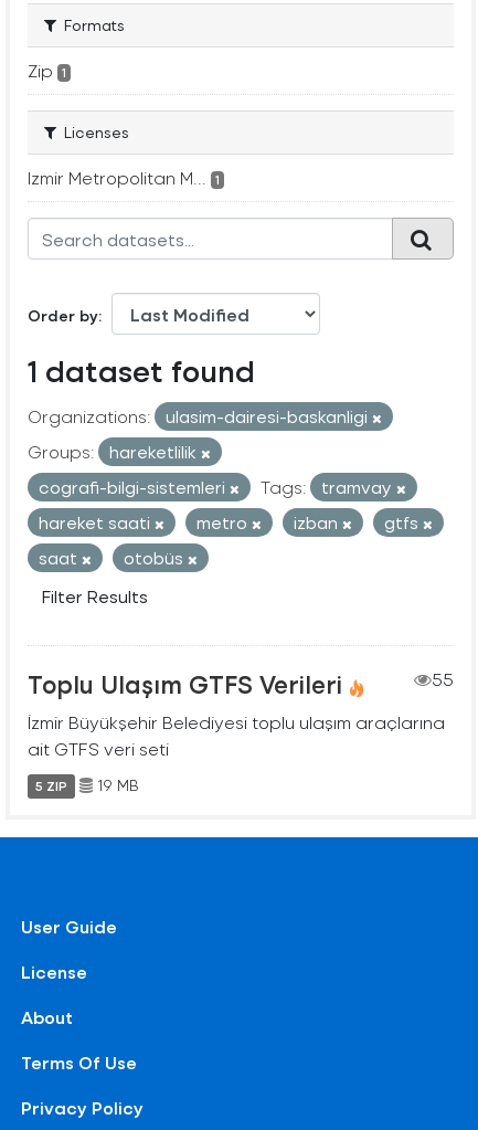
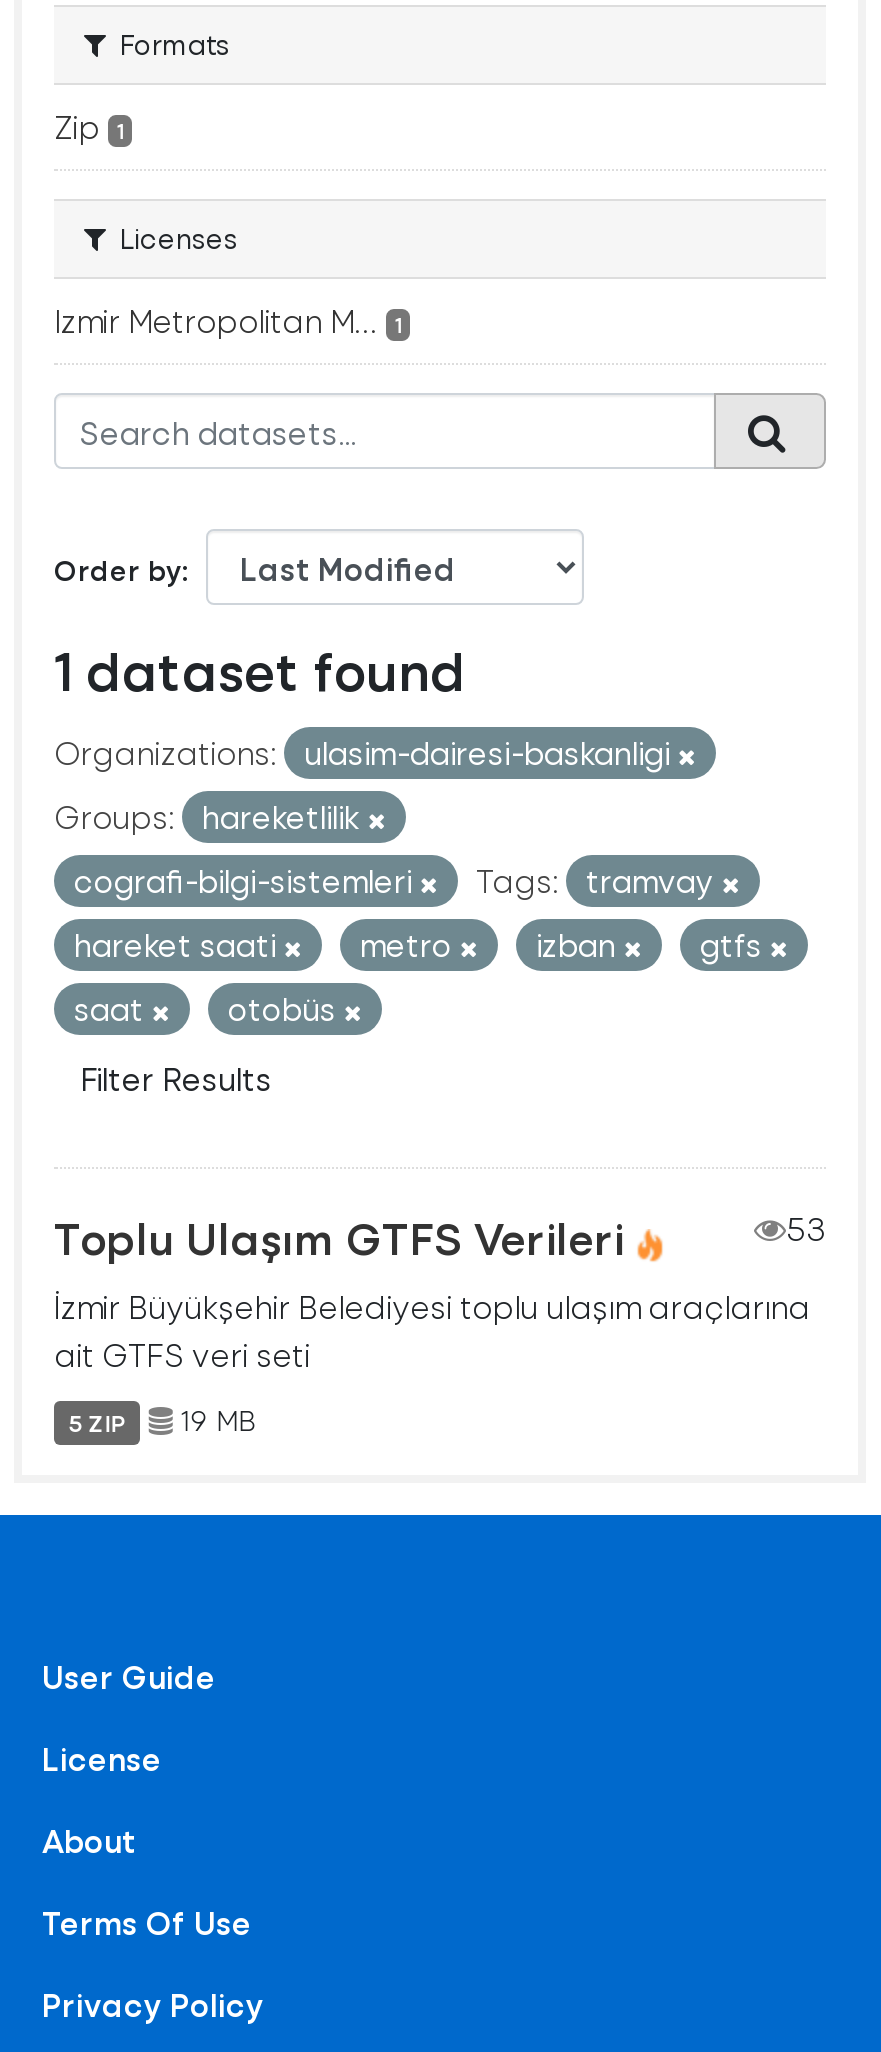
[432,668,454,691] 55 -> [786,1208,826,1250] 53

